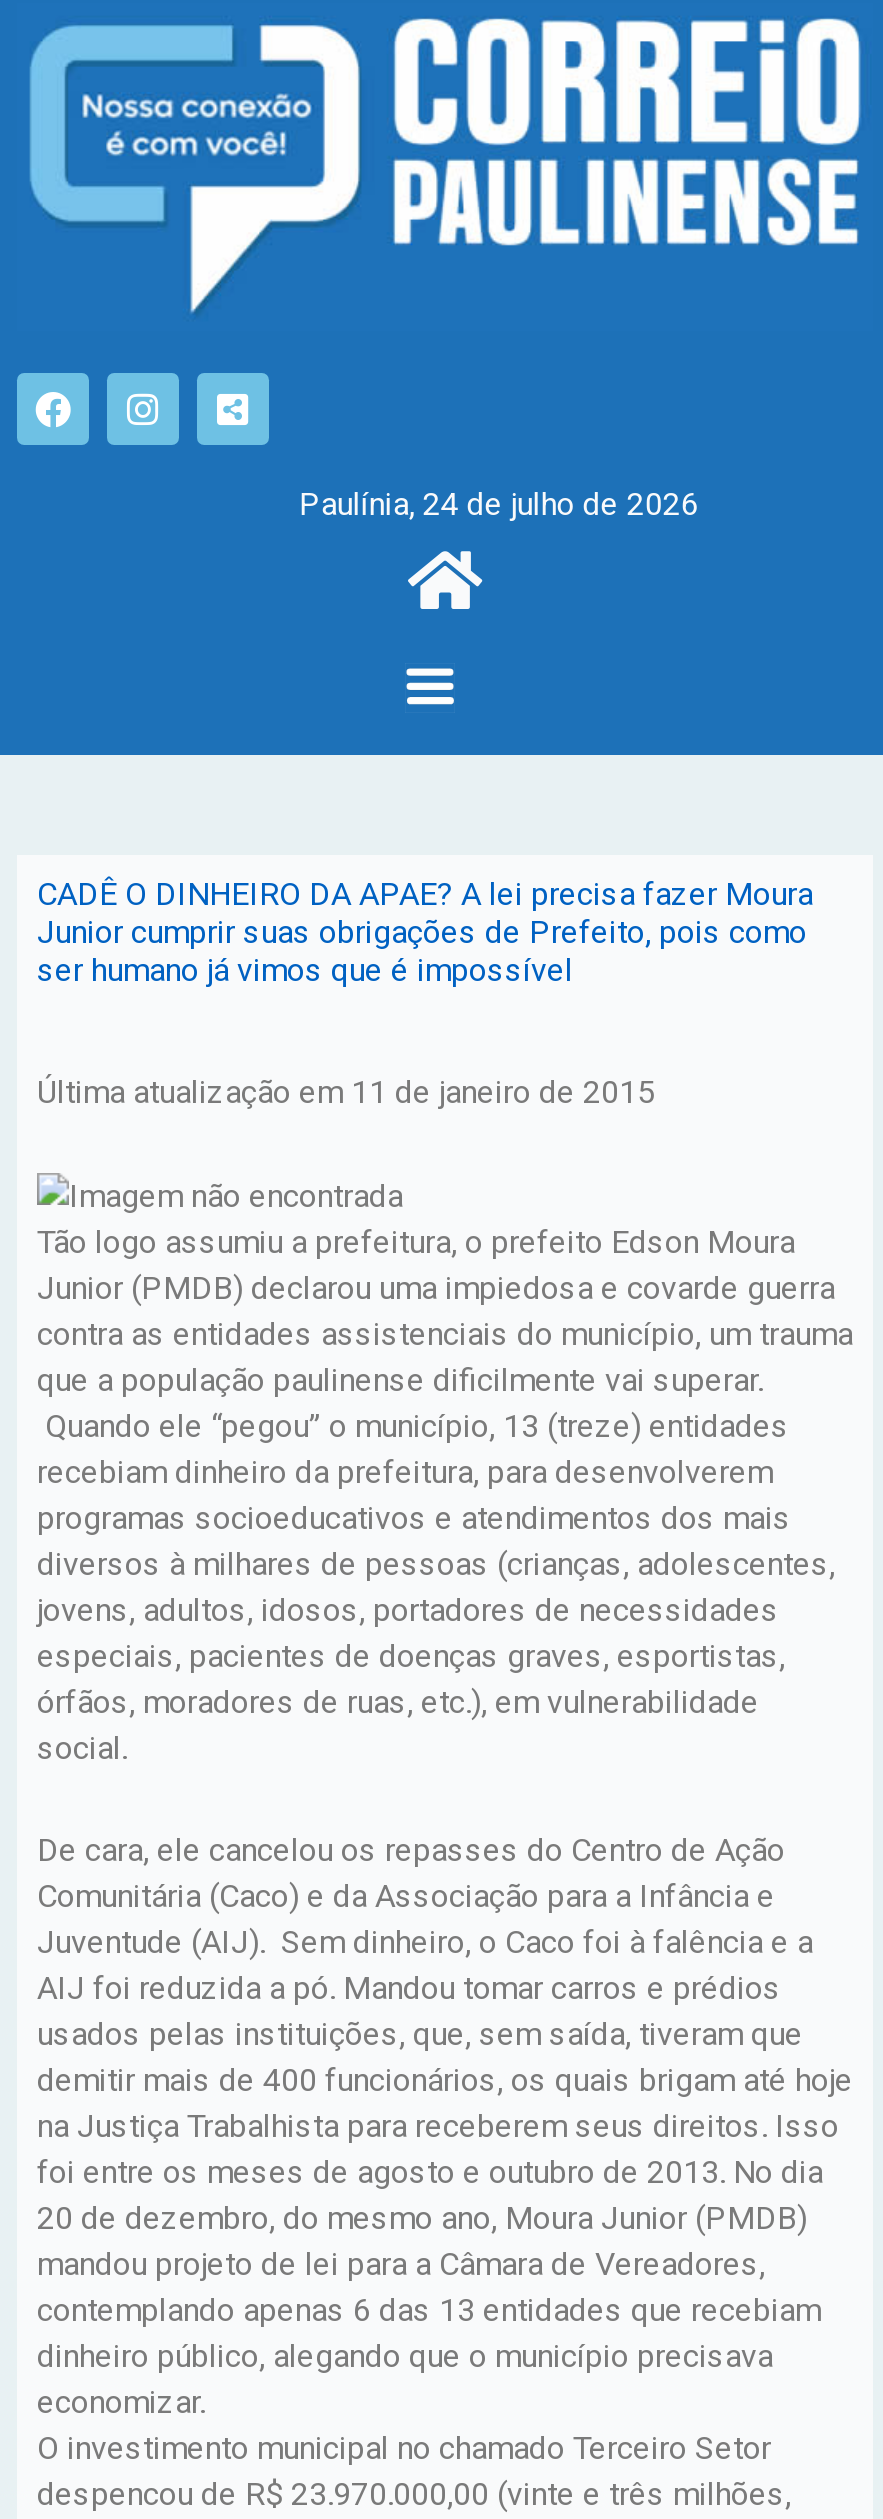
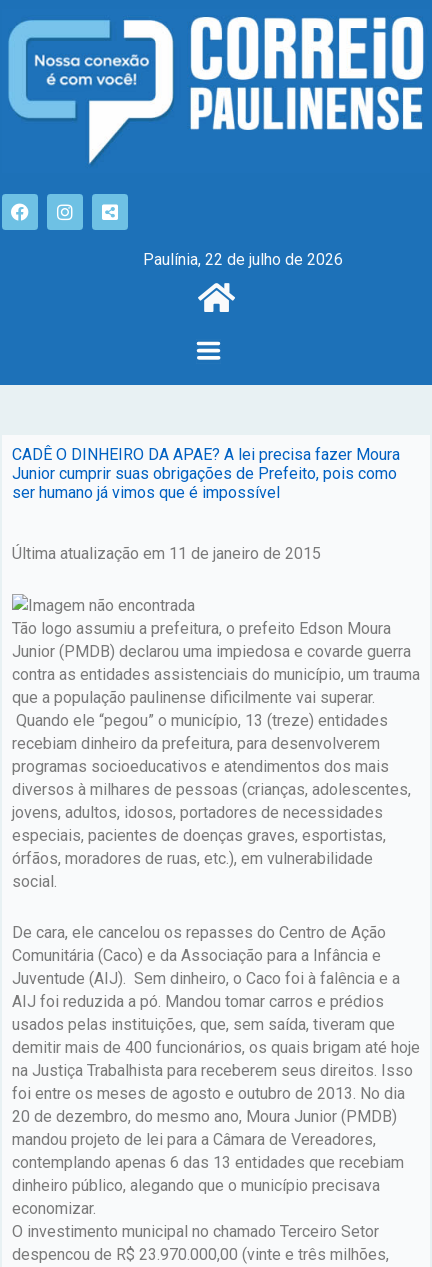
[299,485,699,523] Paulínia, 24 de julho de 2026 -> [143,250,343,269] Paulínia, 22 de julho de 2026

